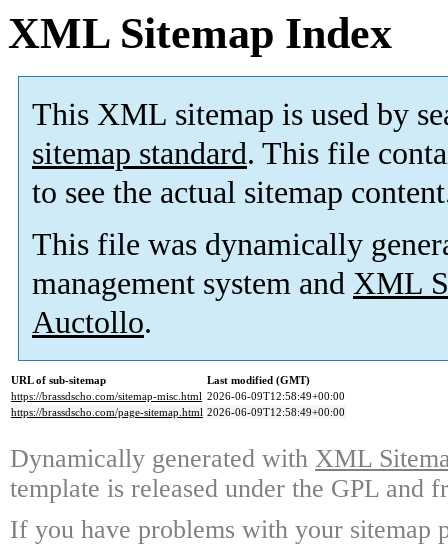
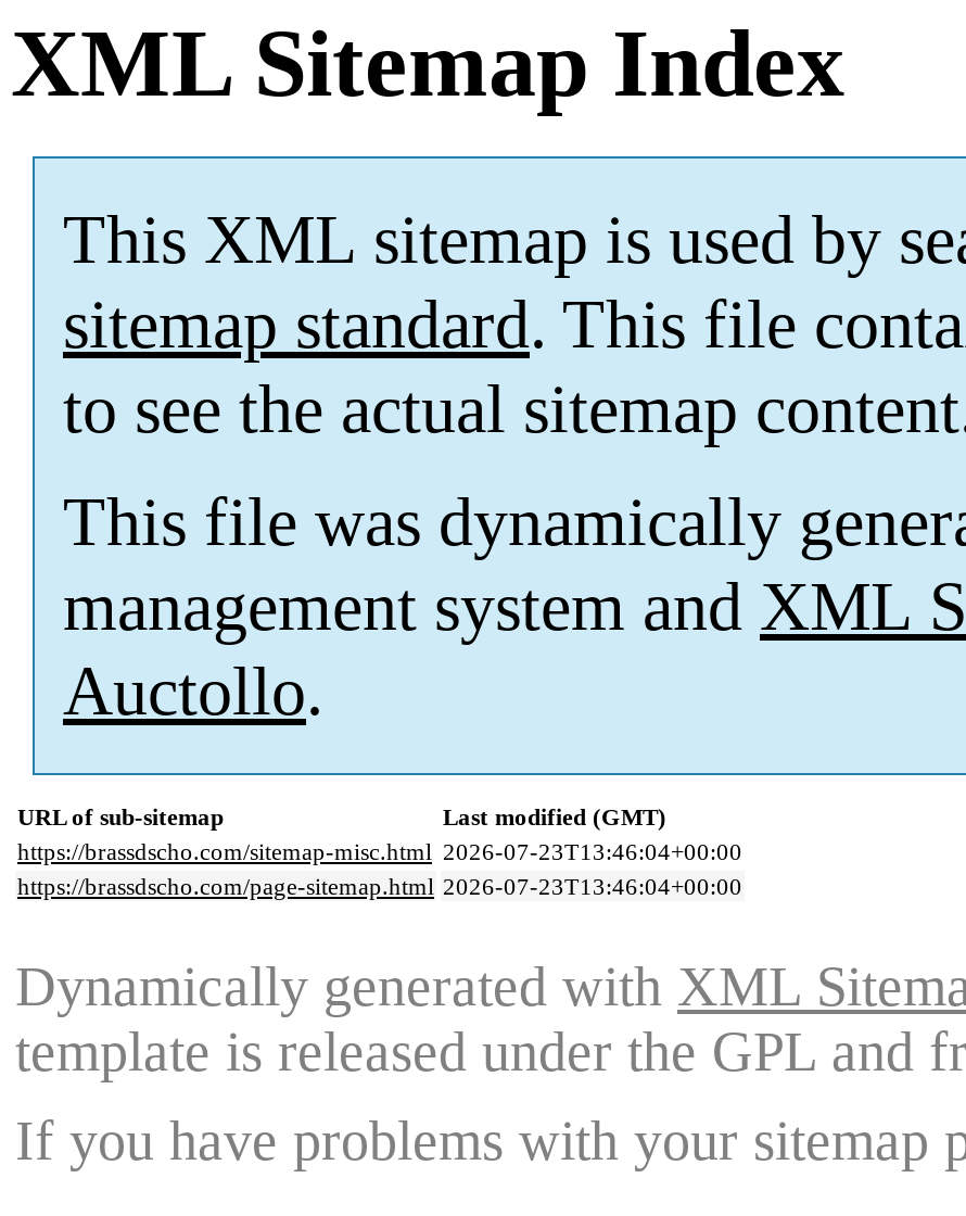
[11,390,345,402] https://brassdscho.com/sitemap-misc.html 2026-06-09T12:58:49+00:00 -> [17,839,742,865] https://brassdscho.com/sitemap-misc.html 2026-07-23T13:46:04+00:00
[11,406,345,418] https://brassdscho.com/page-sitemap.html 2026-06-09T12:58:49+00:00 -> [17,874,742,900] https://brassdscho.com/page-sitemap.html 2026-07-23T13:46:04+00:00

